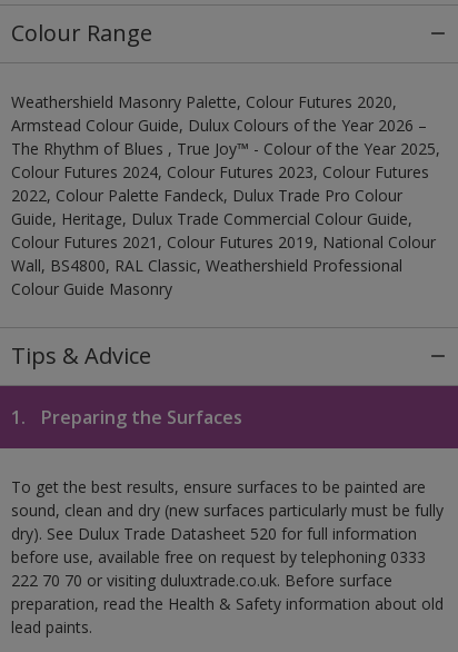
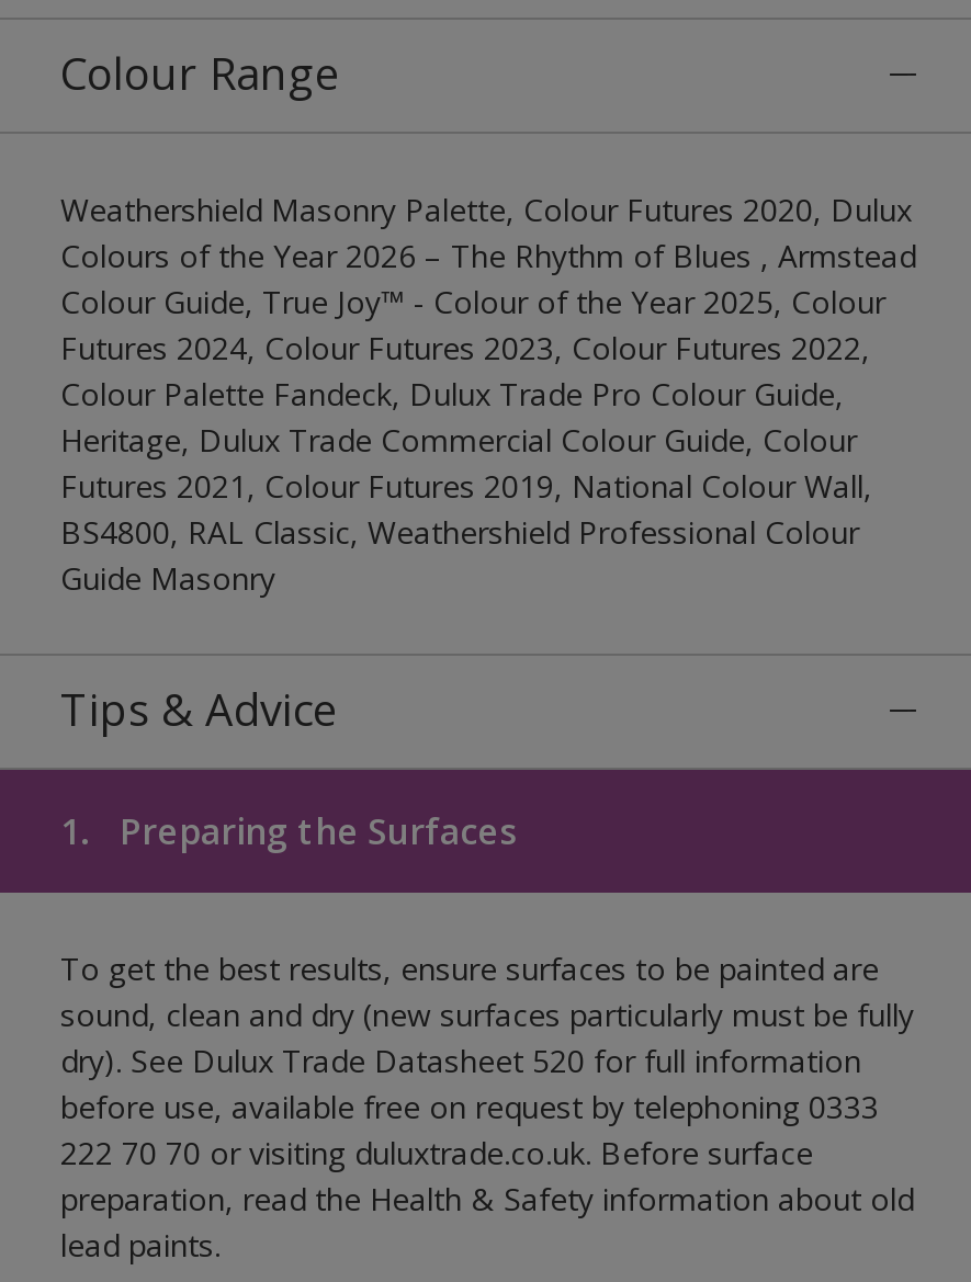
[11,91,440,299] Weathershield Masonry Palette, Colour Futures 2020, | Armstead Colour Guide, Dulux Colours of the Year 2026 – | The Rhythm of Blues , True Joy™ - Colour of the Year 2025, | Colour Futures 2024, Colour Futures 2023, Colour Futures | 2022, Colour Palette Fandeck, Dulux Trade Pro Colour | Guide, Heritage, Dulux Trade Commercial Colour Guide, | Colour Futures 2021, Colour Futures 2019, National Colour | Wall, BS4800, RAL Classic, Weathershield Professional | Colour Guide Masonry -> [60,188,916,598] Weathershield Masonry Palette, Colour Futures 2020, Dulux | Colours of the Year 2026 – The Rhythm of Blues , Armstead | Colour Guide, True Joy™ - Colour of the Year 2025, Colour | Futures 2024, Colour Futures 2023, Colour Futures 2022, | Colour Palette Fandeck, Dulux Trade Pro Colour Guide, | Heritage, Dulux Trade Commercial Colour Guide, Colour | Futures 2021, Colour Futures 2019, National Colour Wall, | BS4800, RAL Classic, Weathershield Professional Colour | Guide Masonry

